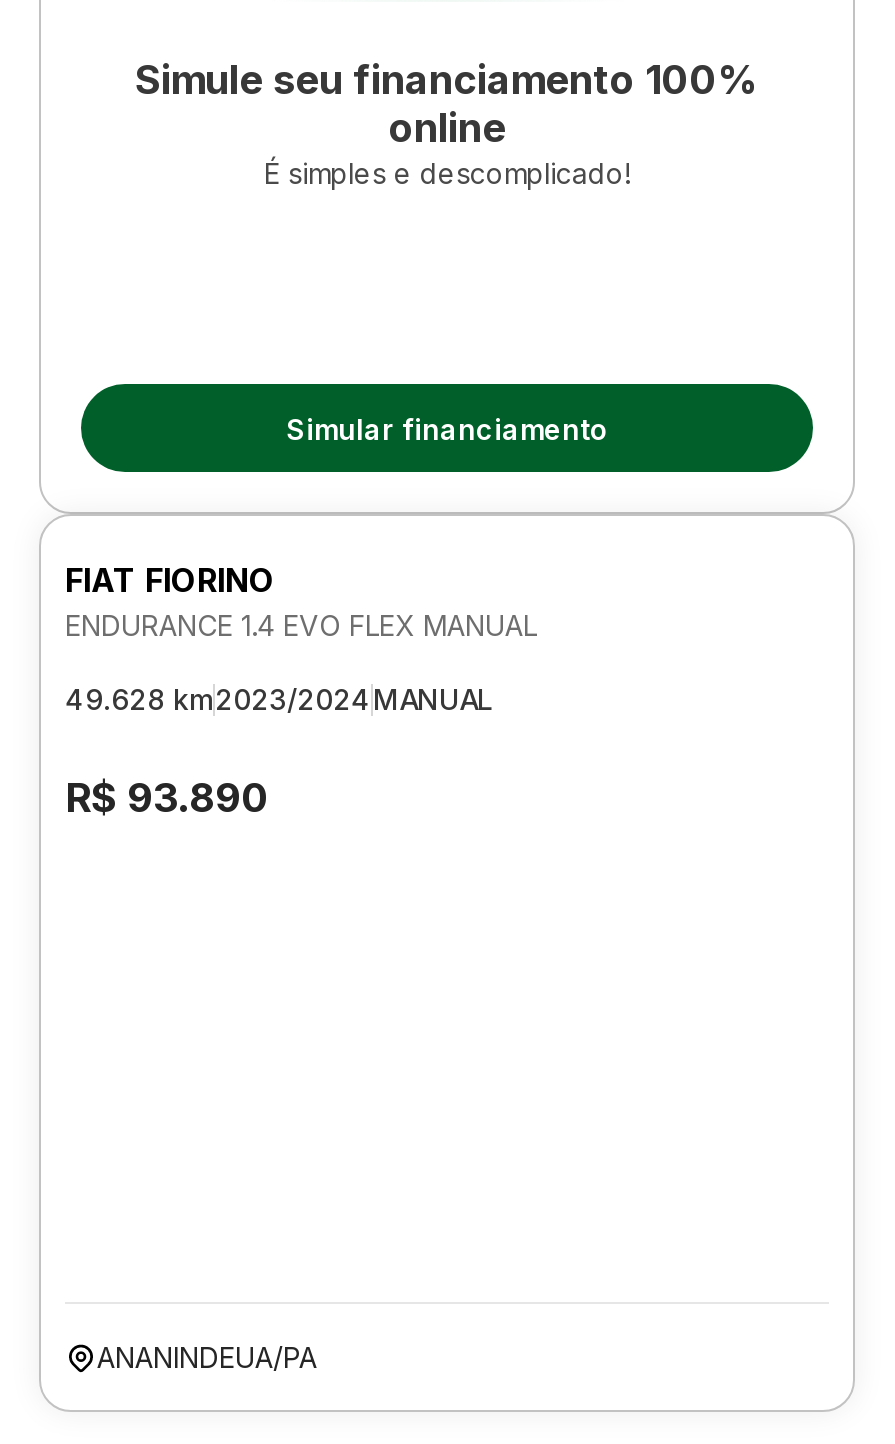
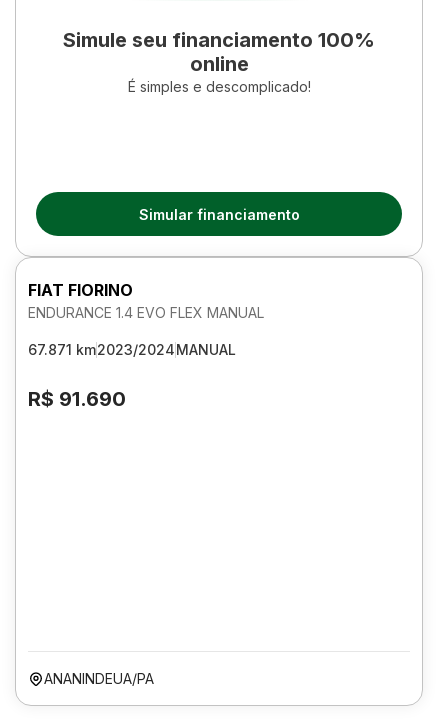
[65,682,493,716] 49.628 km2023/2024 MANUAL -> [28,341,236,358] 67.871 km2023/2024 MANUAL
[65,774,269,822] R$ 93.890 -> [28,387,126,411] R$ 91.690

